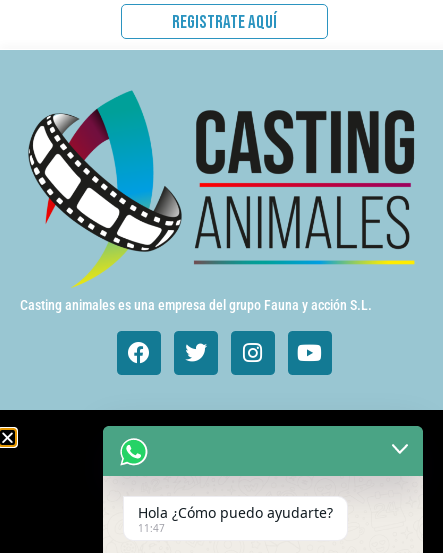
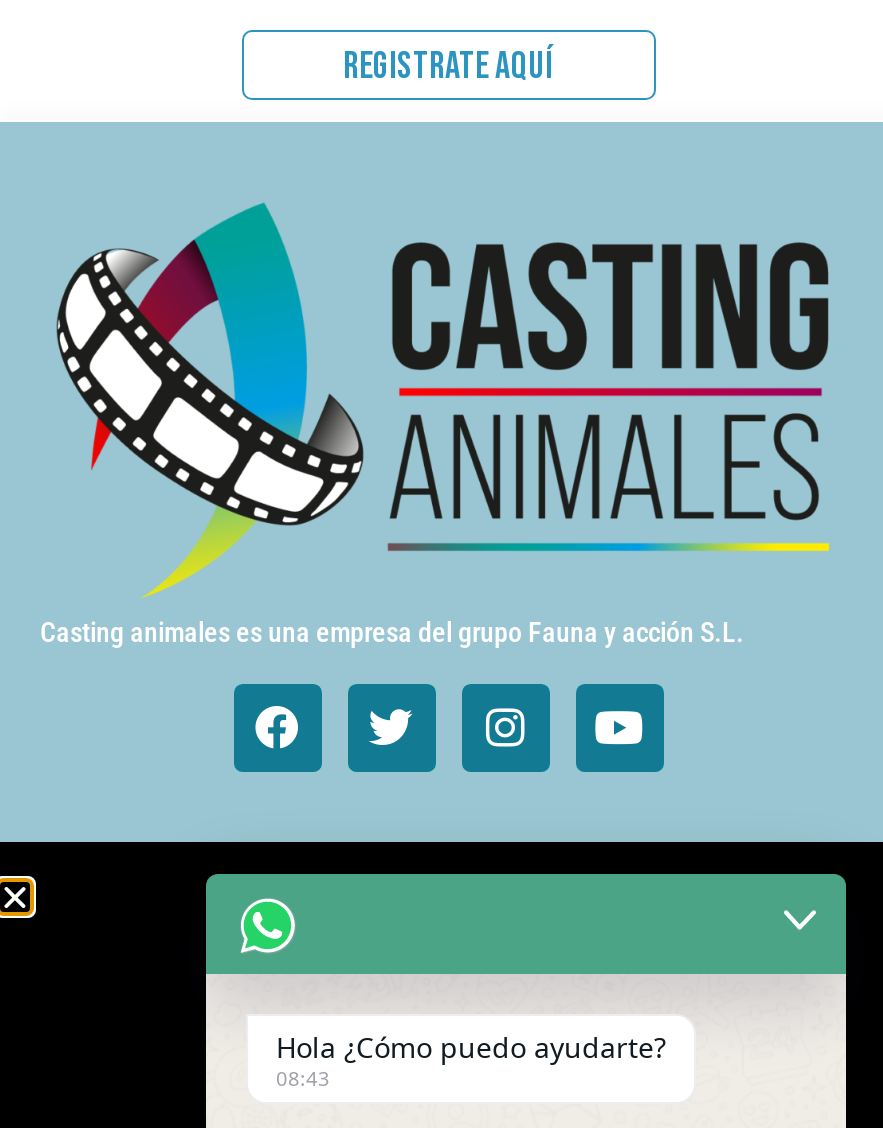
[138,521,165,535] 11:47 -> [276,1064,330,1092] 08:43

